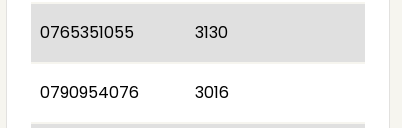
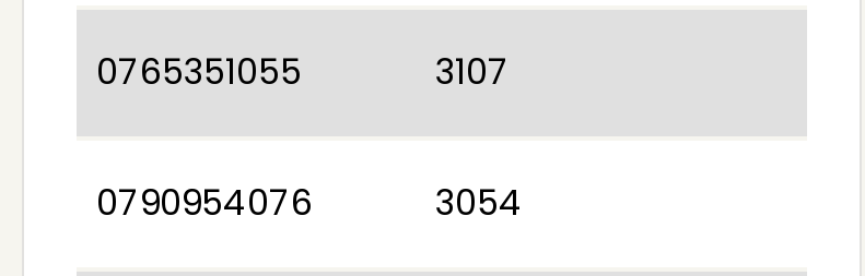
[195,21,228,44] 3130 -> [435,47,510,97] 3107
[195,81,229,104] 3016 -> [435,178,523,228] 3054

